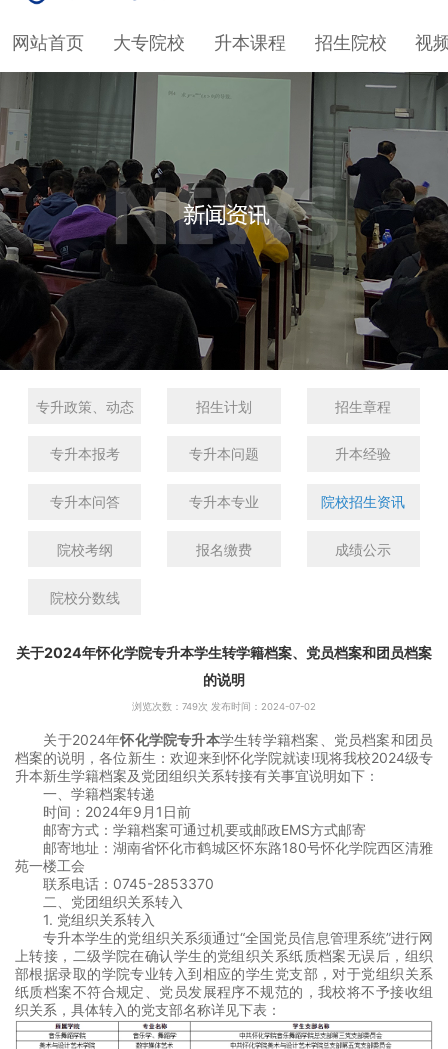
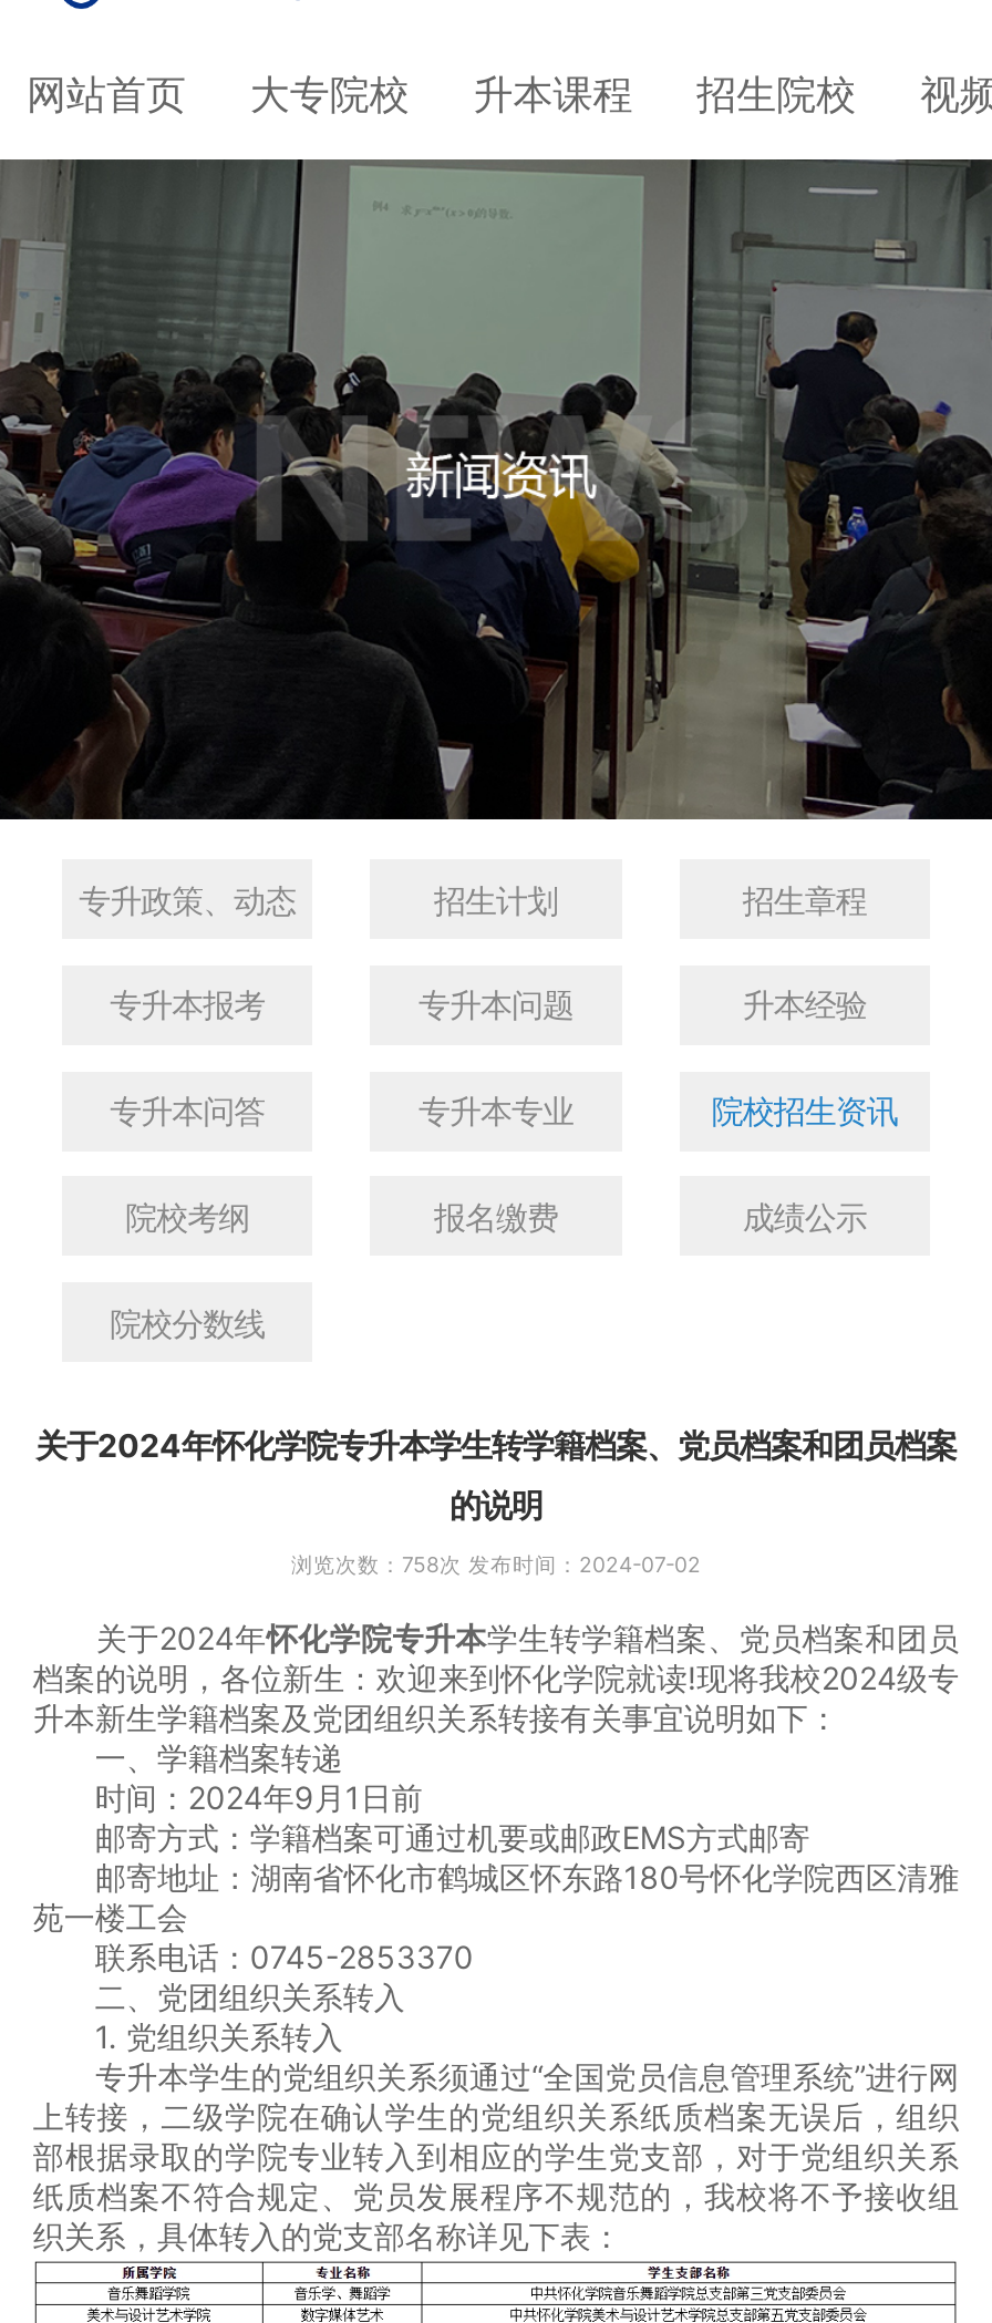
[132,701,316,712] 浏览次数：749次 发布时间：2024-07-02 -> [291,1552,701,1577] 浏览次数：758次 发布时间：2024-07-02

